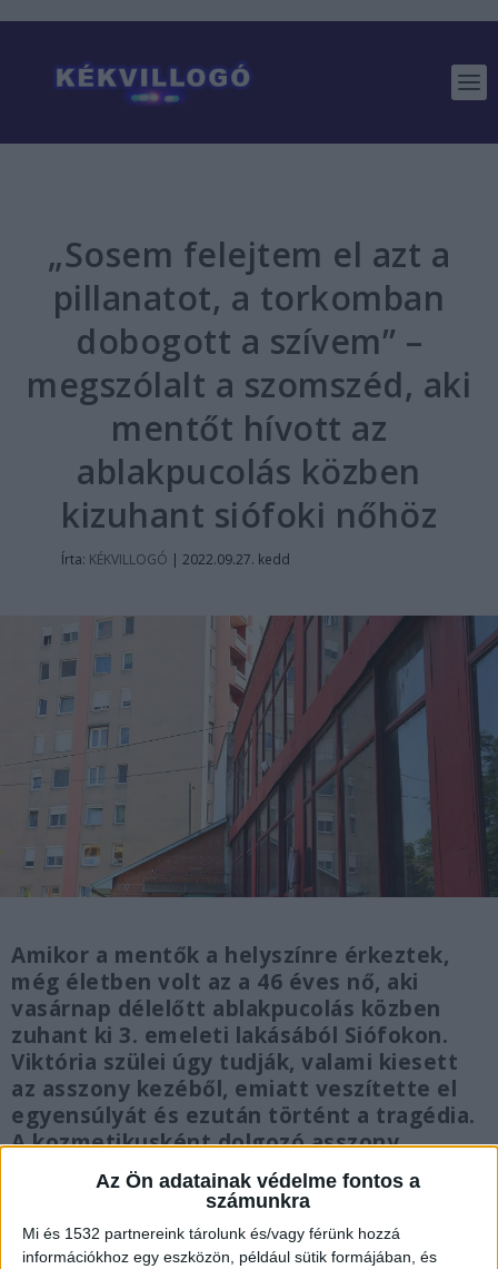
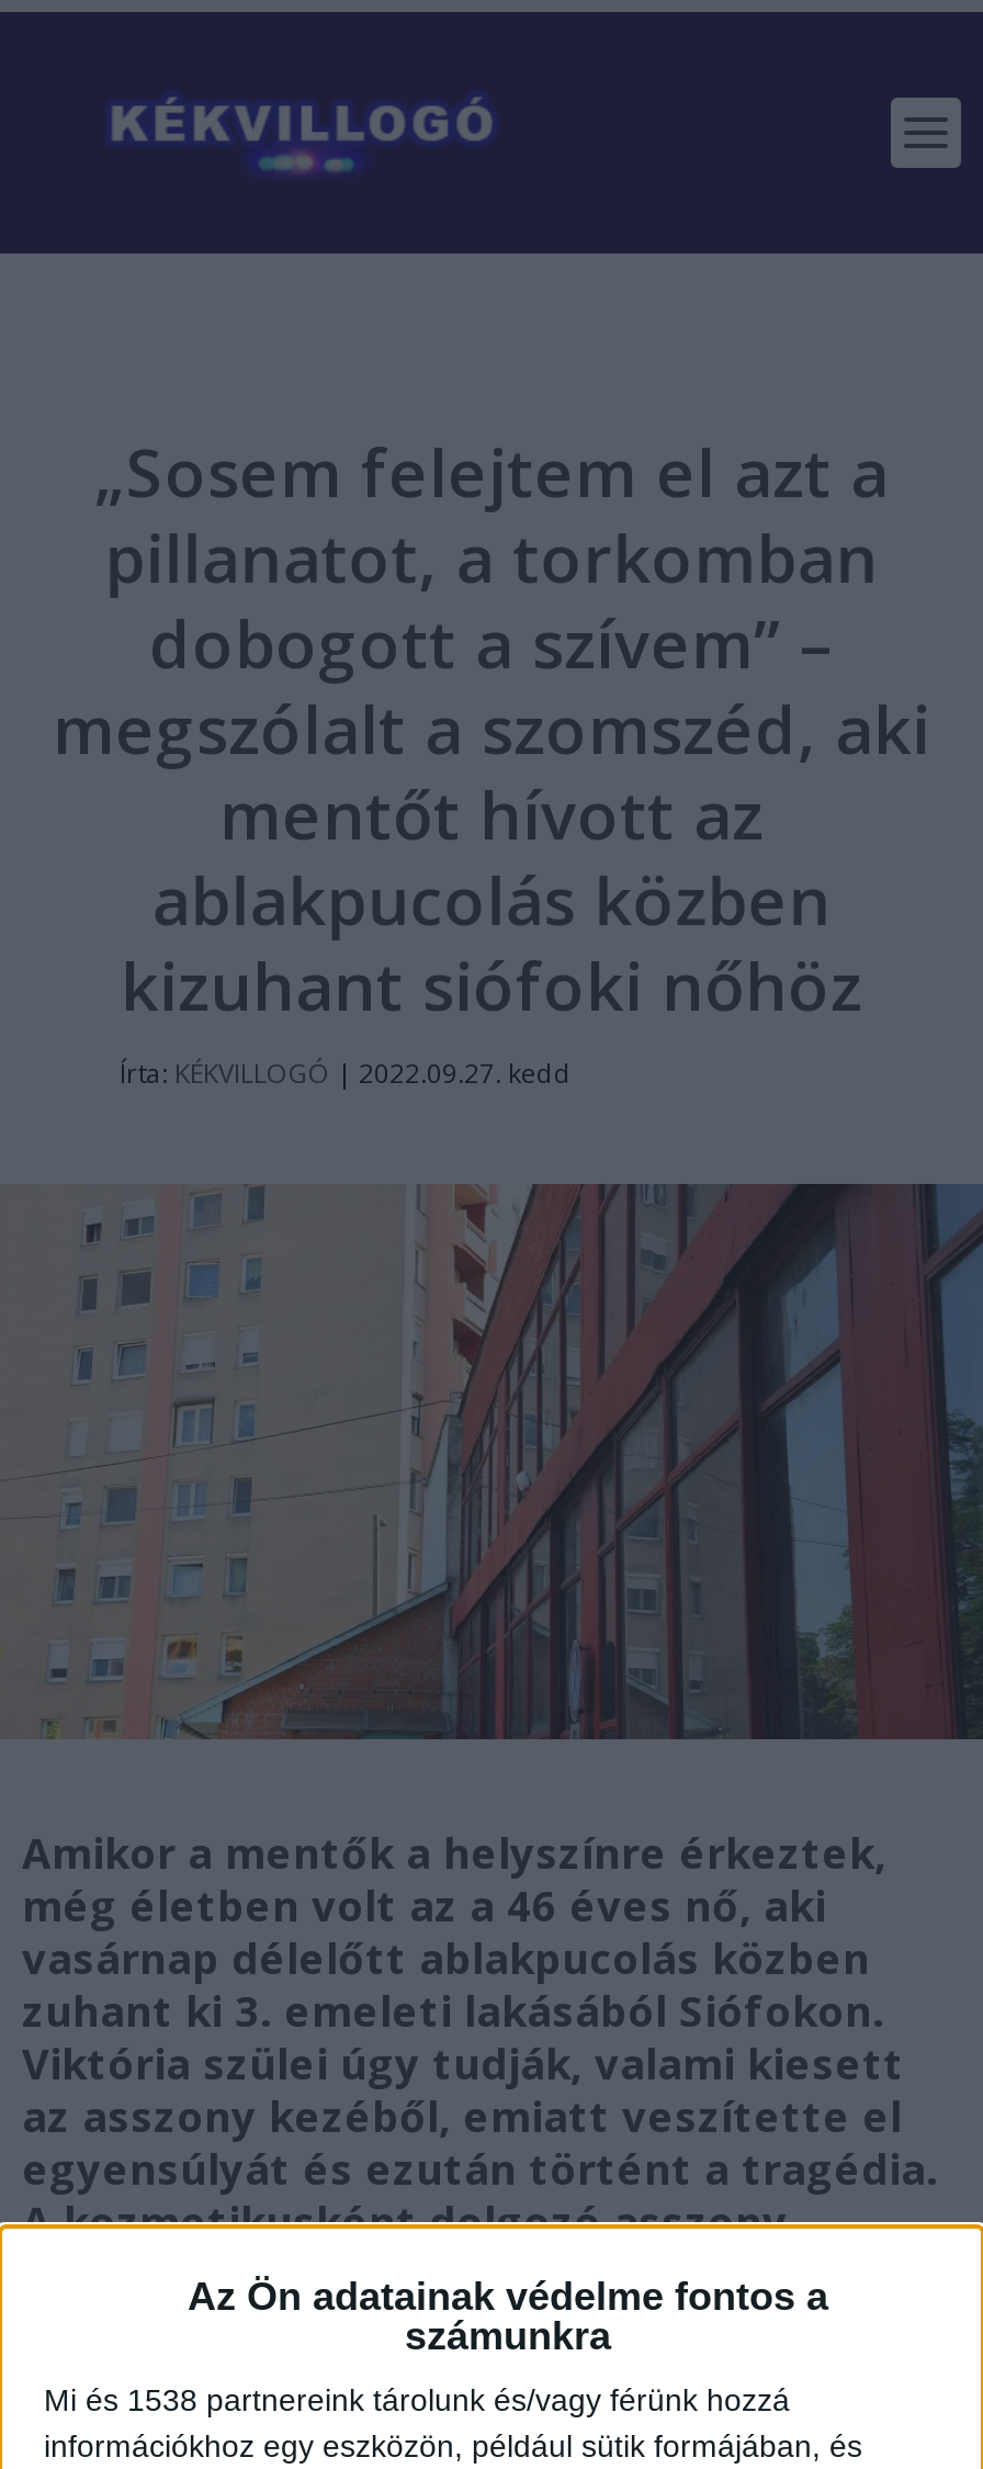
[22,1225,400,1243] Mi és 1532 partnereink tárolunk és/vagy férünk hozzá -> [44,2382,790,2417] Mi és 1538 partnereink tárolunk és/vagy férünk hozzá

